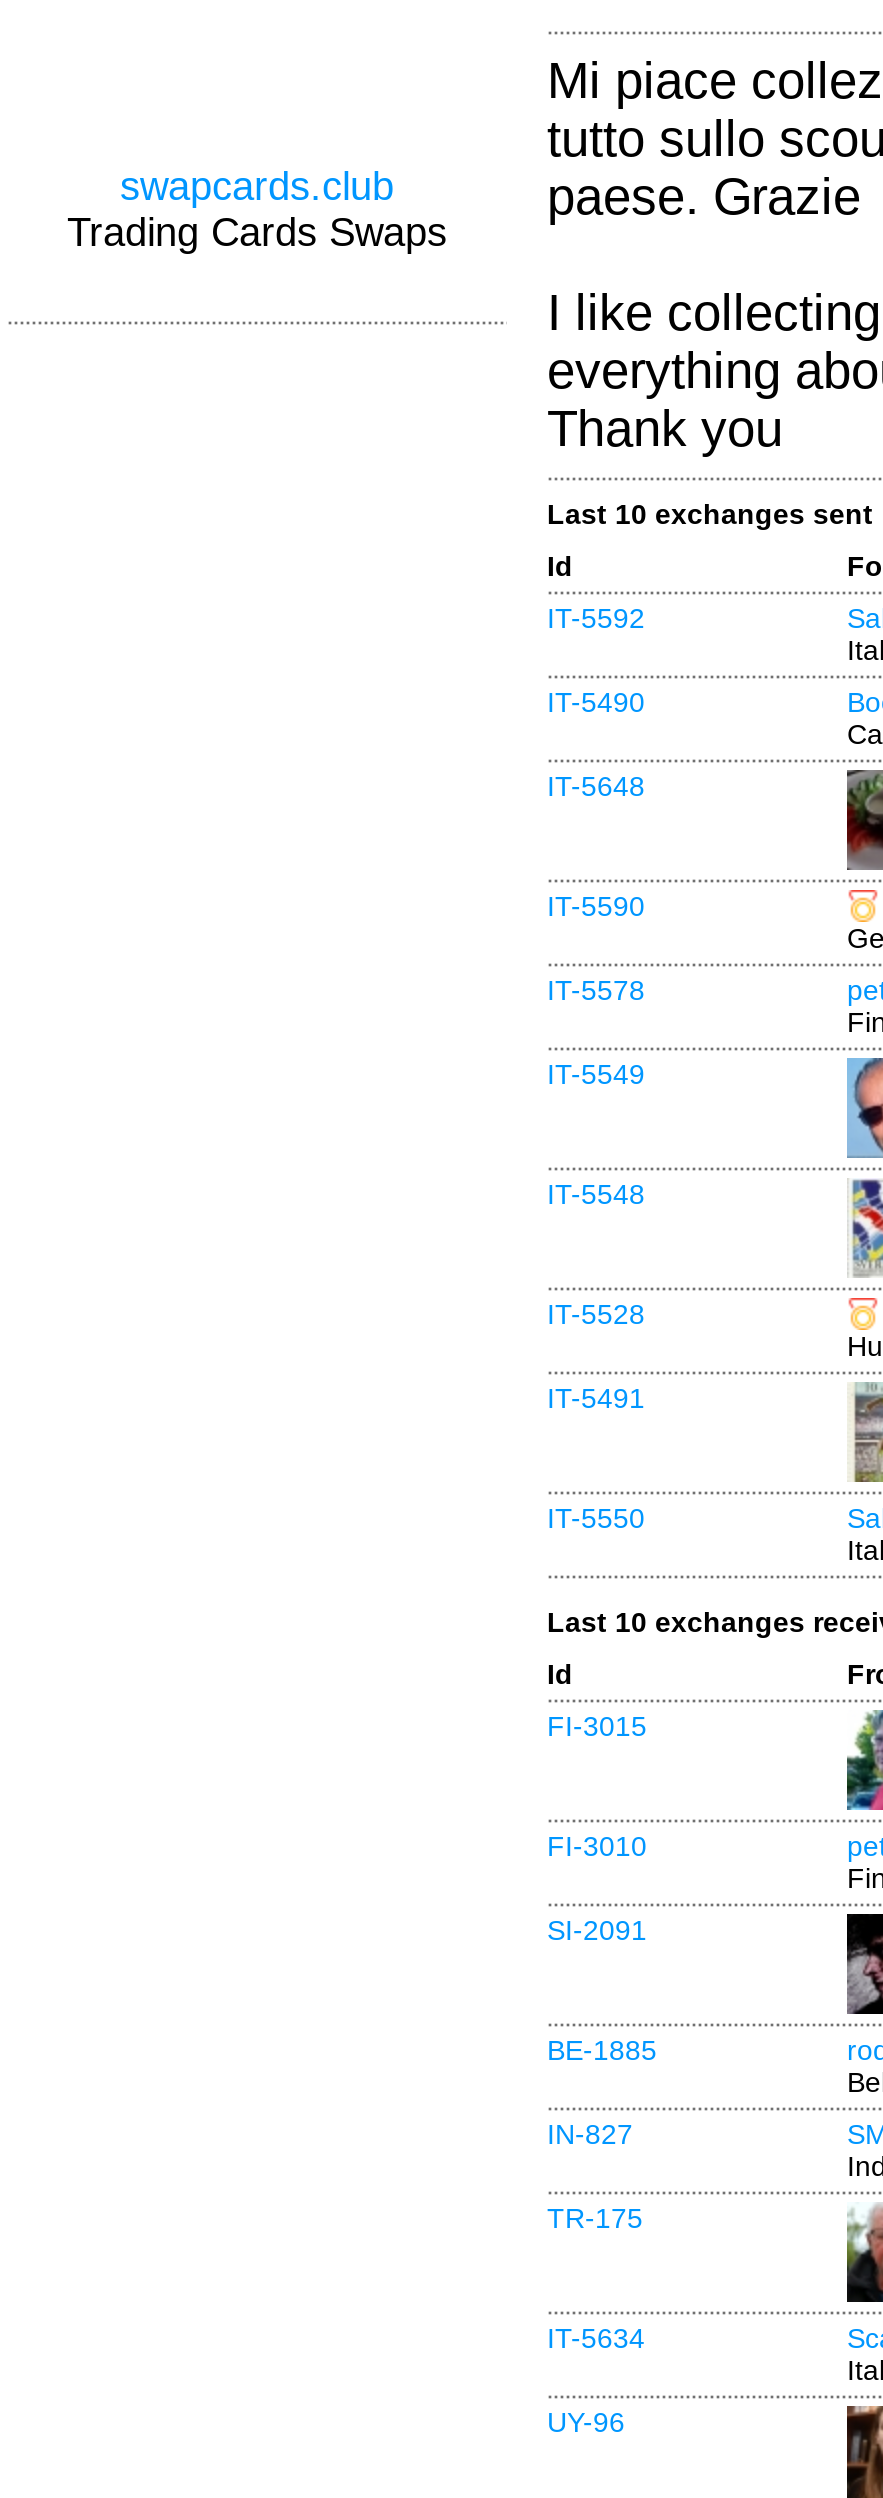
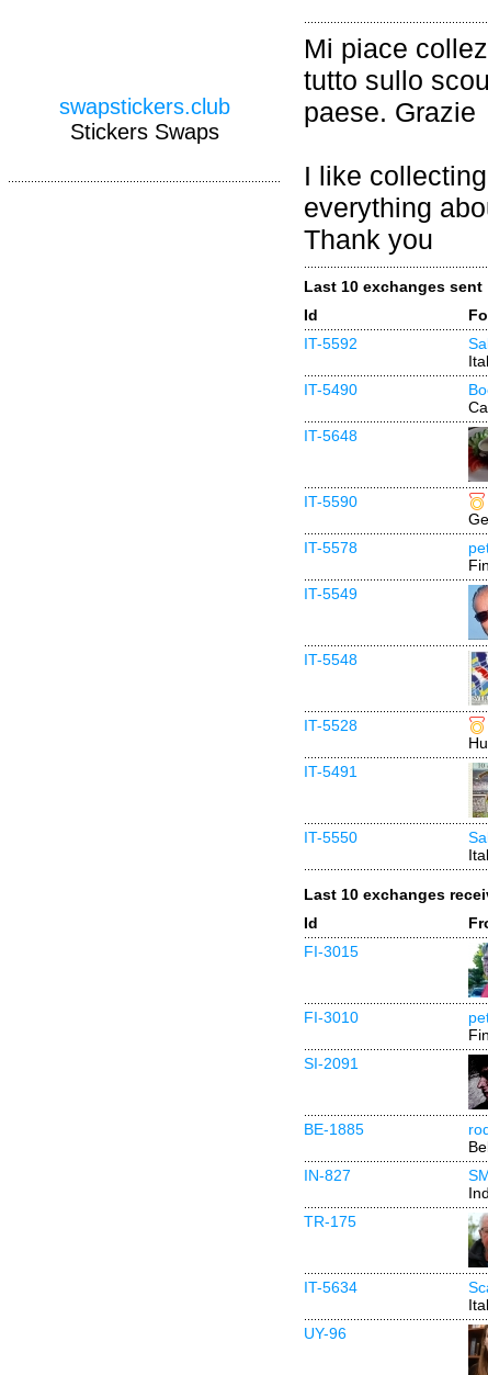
[67,164,447,254] swapcards.club | Trading Cards Swaps -> [59,94,230,144] swapstickers.club | Stickers Swaps

